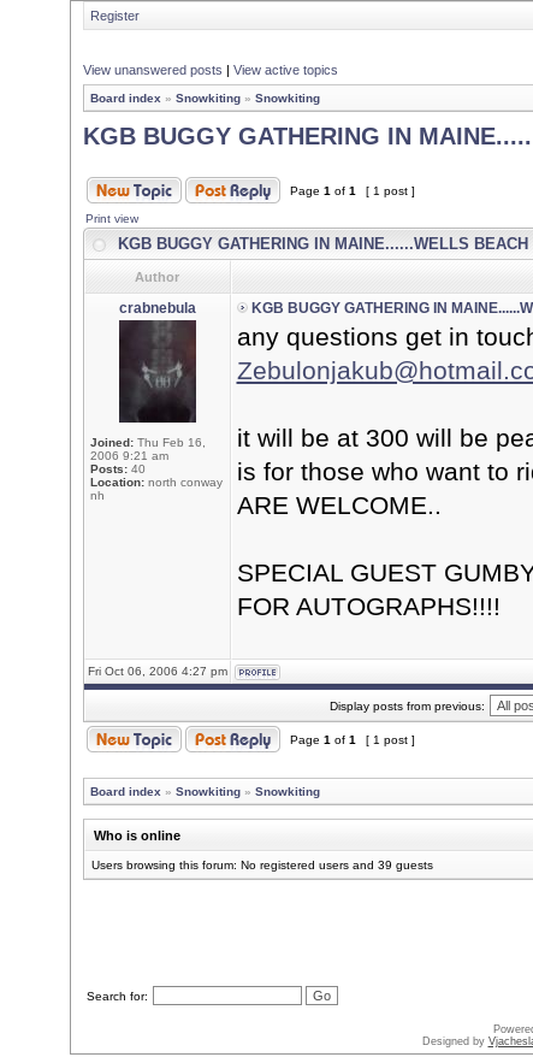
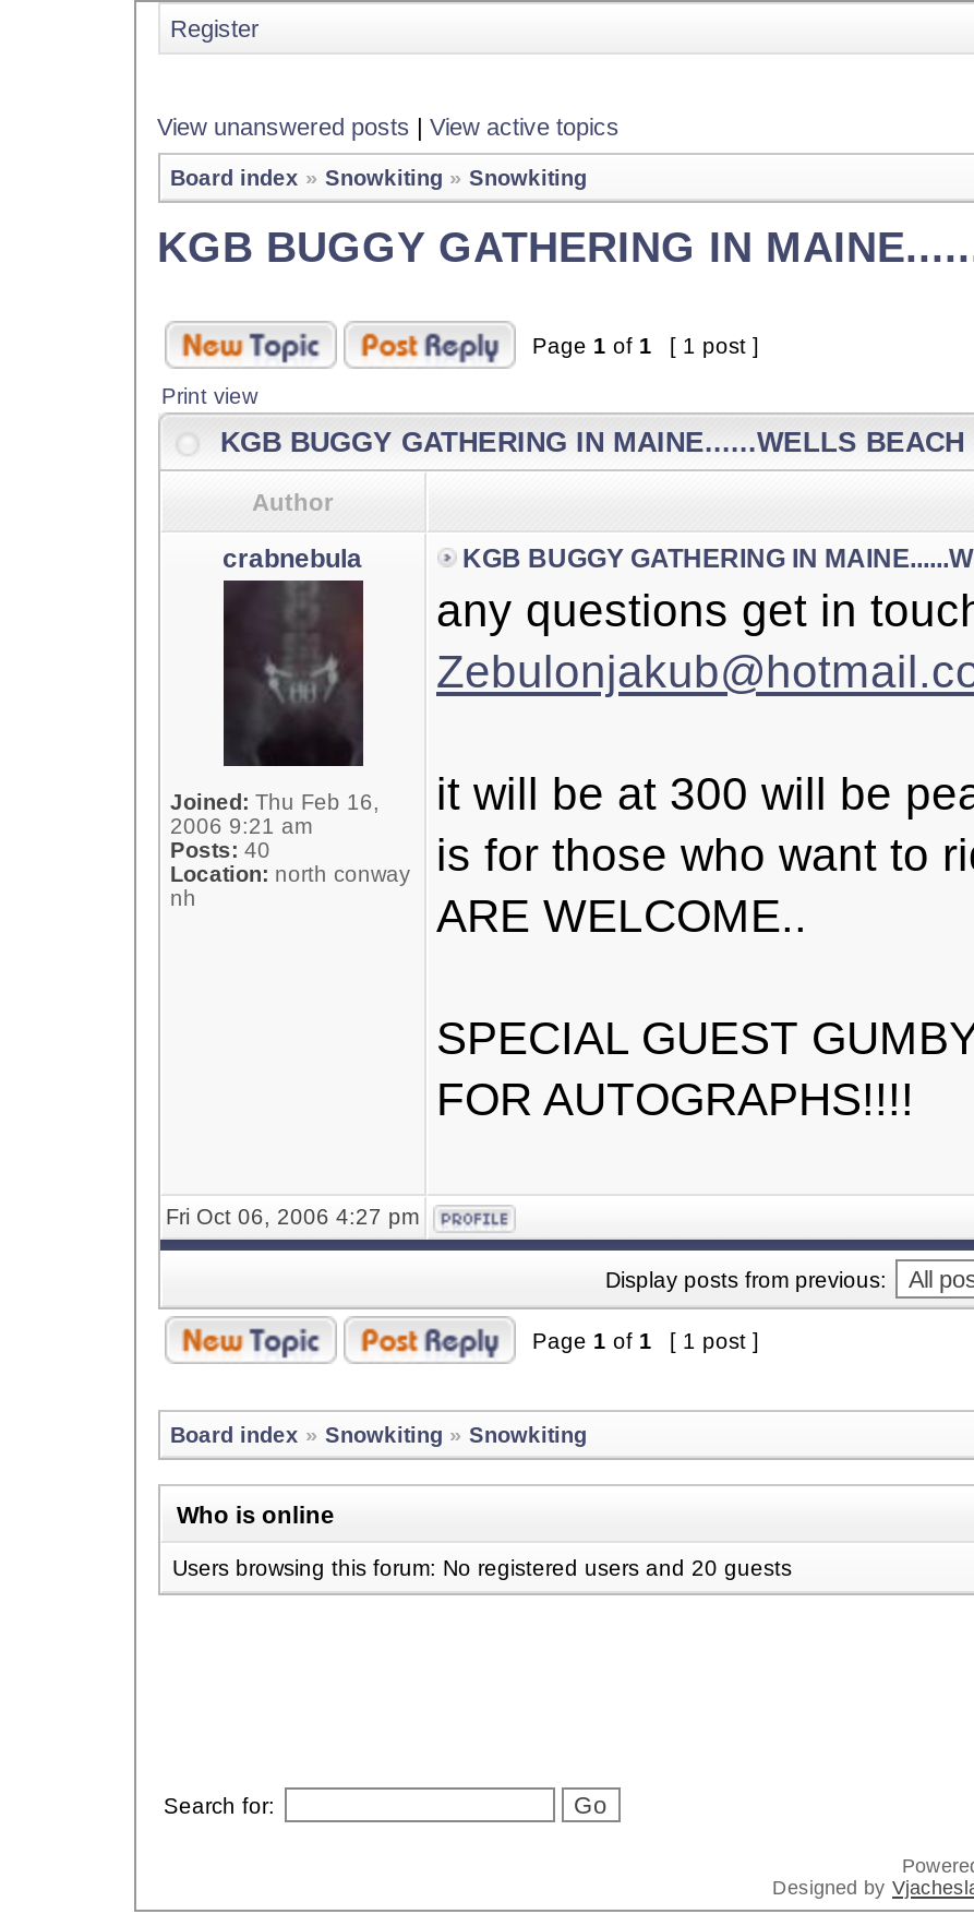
[91,858,433,872] Users browsing this forum: No registered users and 39 guests -> [172,1556,792,1580] Users browsing this forum: No registered users and 20 guests

